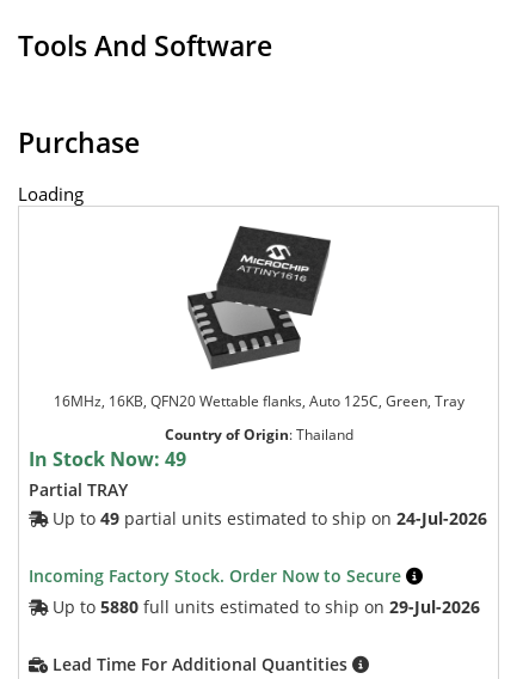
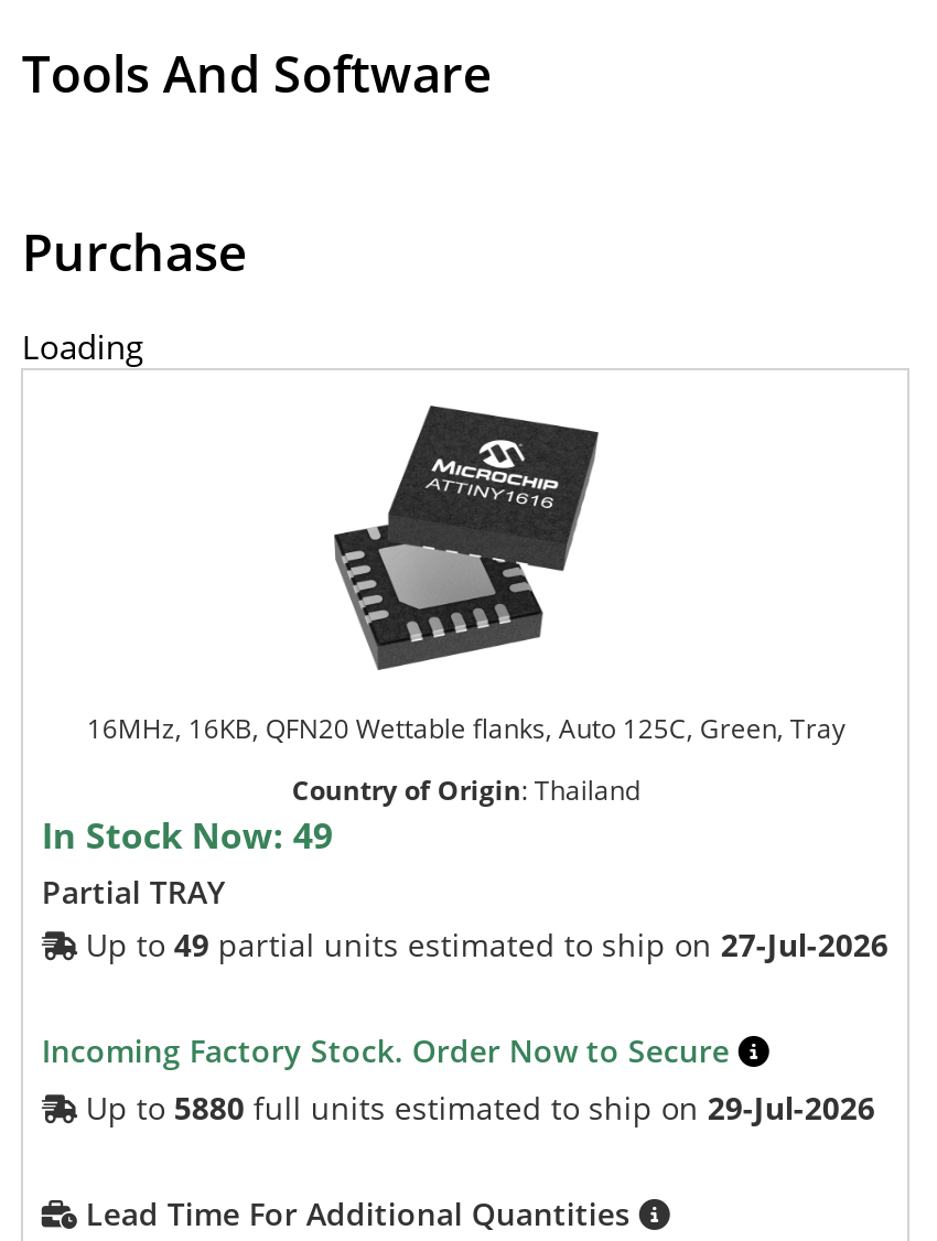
[53,507,488,529] Up to 49 partial units estimated to ship on 24-Jul-2026 -> [86,923,888,965] Up to 49 partial units estimated to ship on 27-Jul-2026

